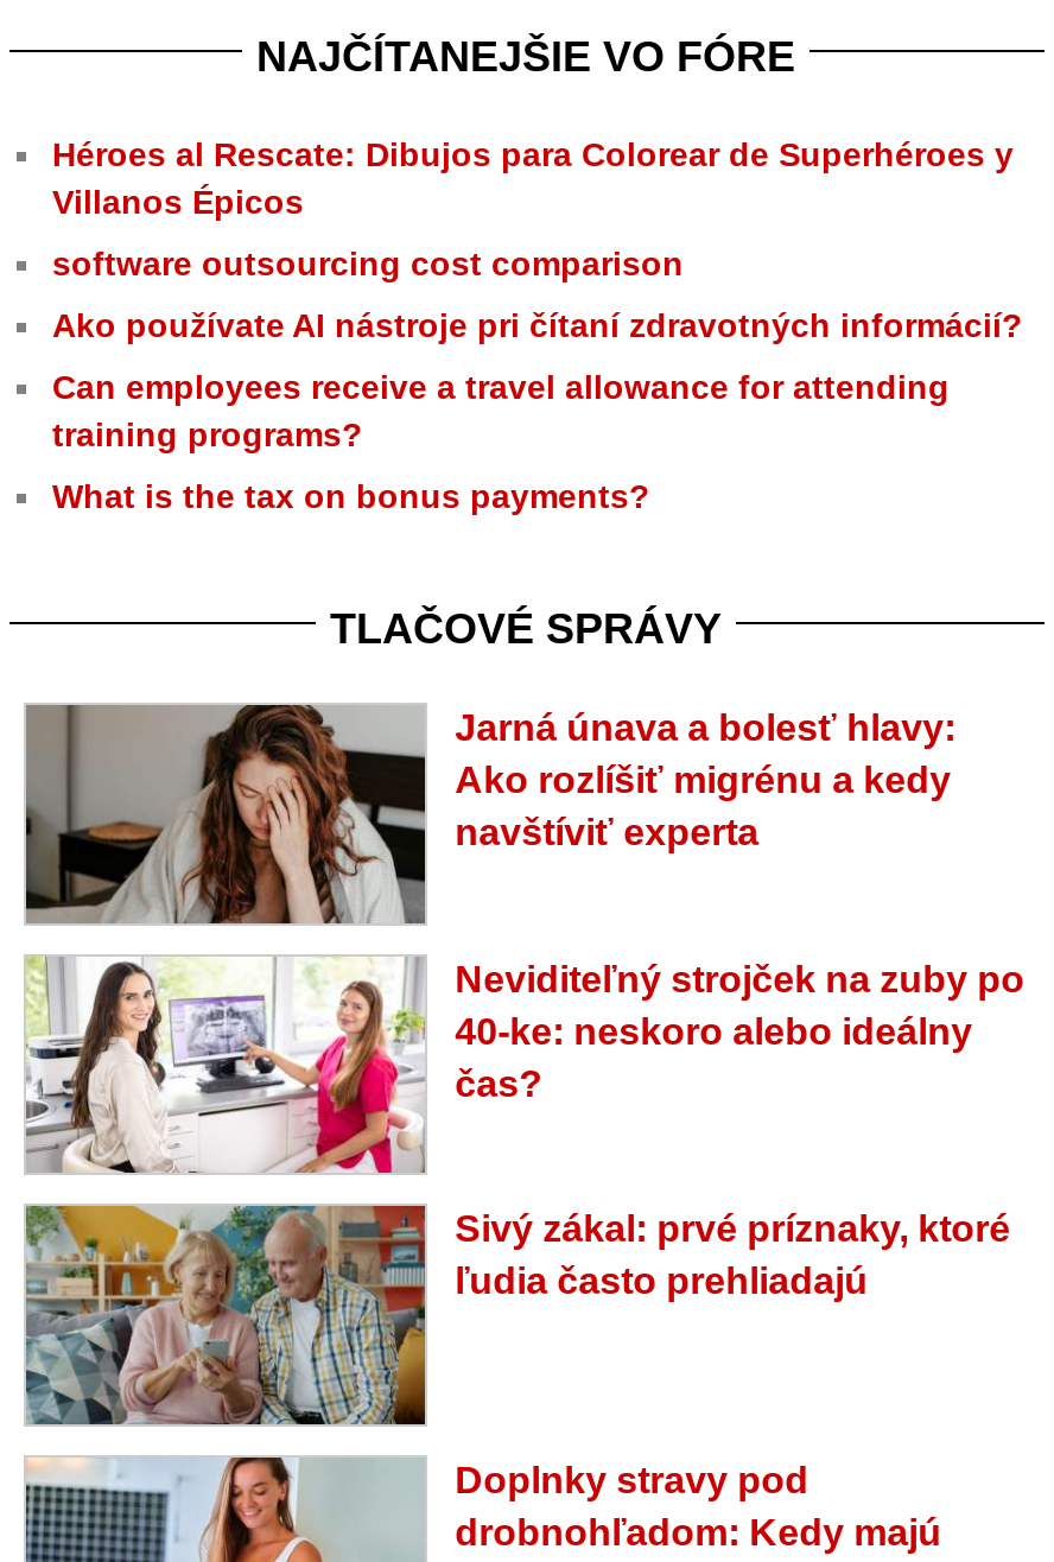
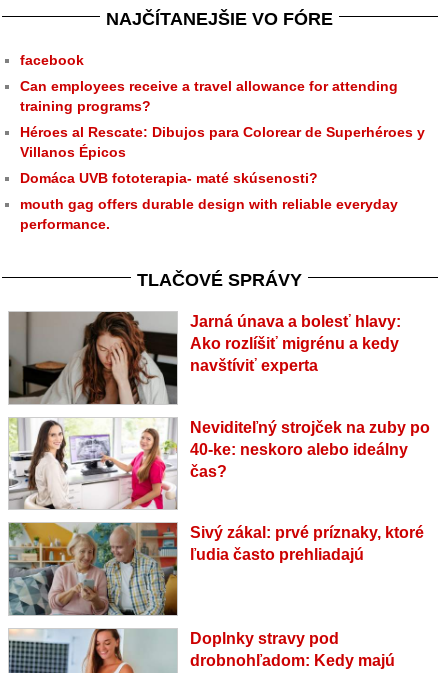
moved [52,135,1014,221] -> [20,124,425,160]: Héroes al Rescate: Dibujos para Colorear de Superhéroes y | Villanos Épicos
[52,244,1023,344] software outsourcing cost comparison | Ako používate AI nástroje pri čítaní zdravotných informácií? -> [20,52,84,68] facebook
moved [52,368,950,453] -> [20,78,398,114]: Can employees receive a travel allowance for attending | training programs?
[52,477,650,515] What is the tax on bonus payments? -> [20,170,398,232] Domáca UVB fototerapia- maté skúsenosti? | mouth gag offers durable design with reliable everyday | performance.

